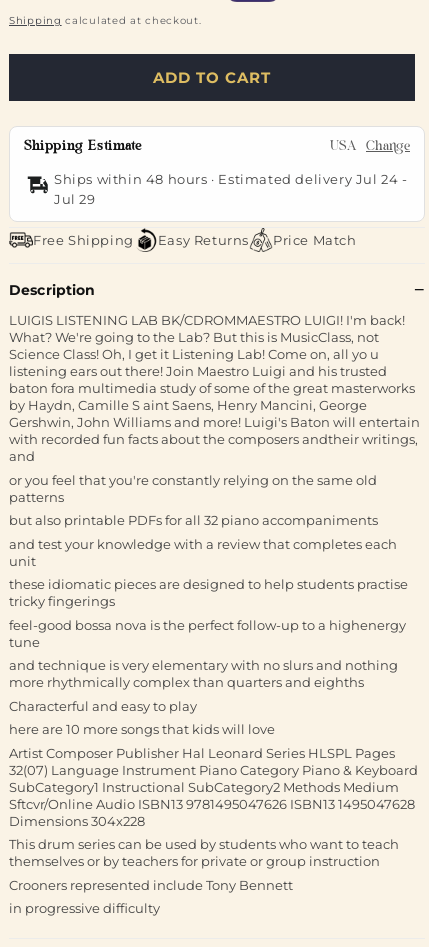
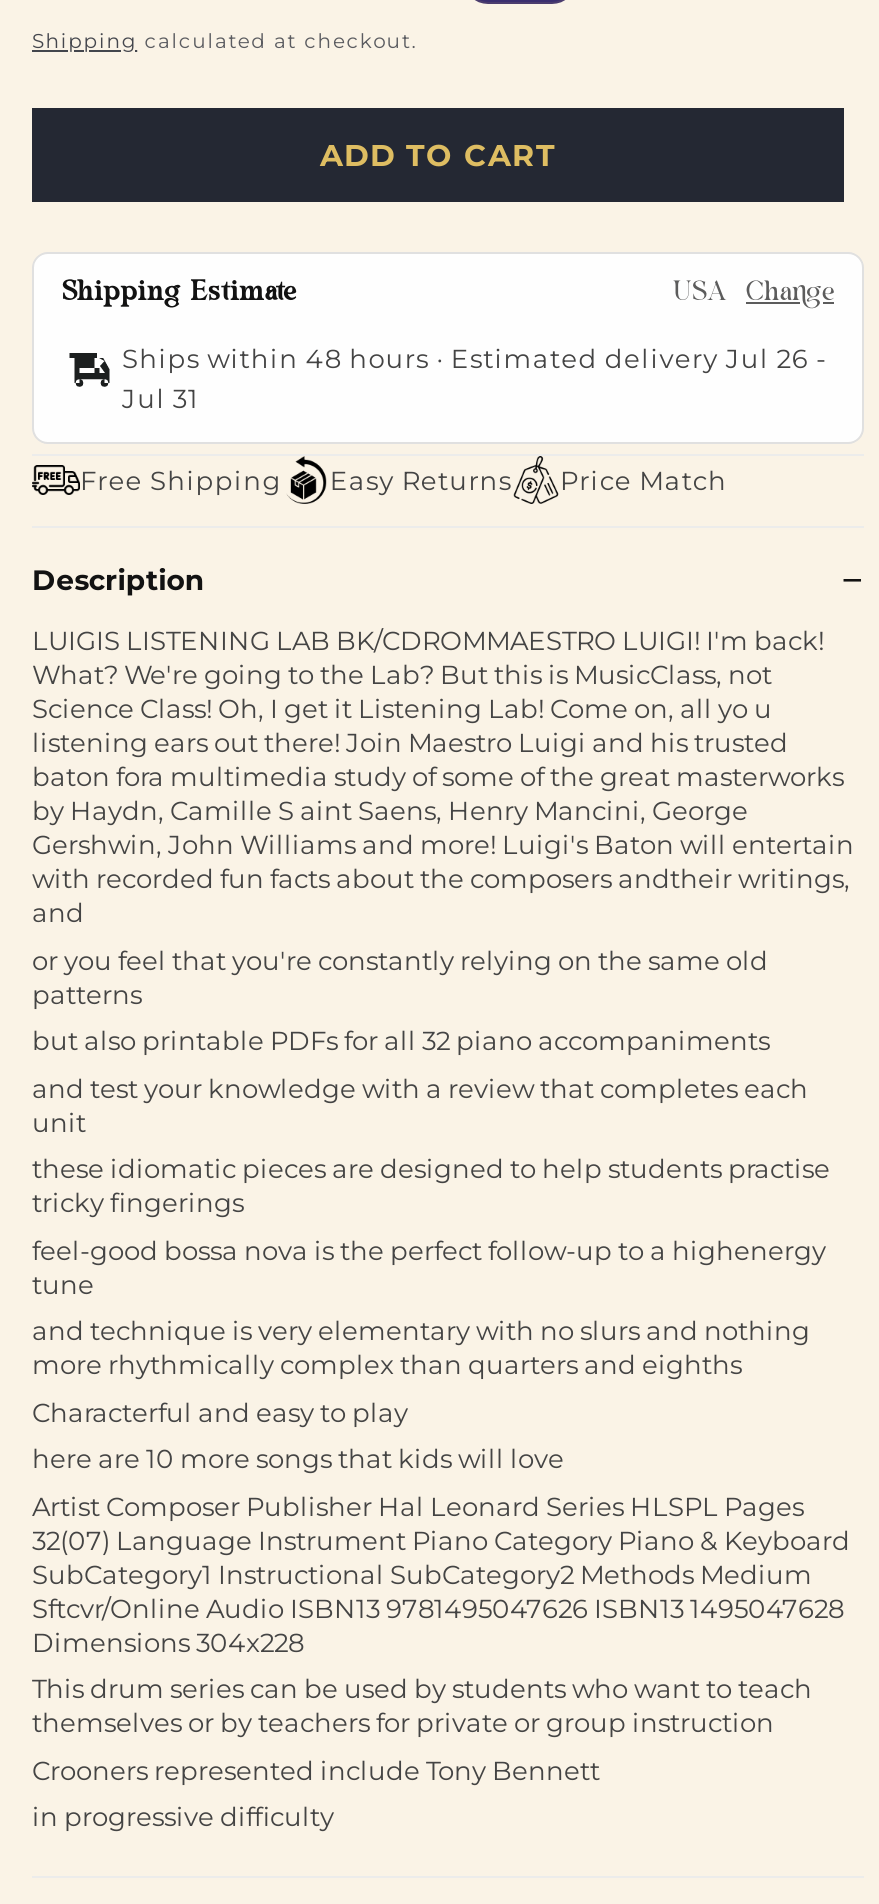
[54,171,408,187] Ships within 48 hours · Estimated delivery Jul 24 - -> [122,342,827,374] Ships within 48 hours · Estimated delivery Jul 26 -
[54,191,96,207] Jul 29 -> [122,382,199,414] Jul 31

